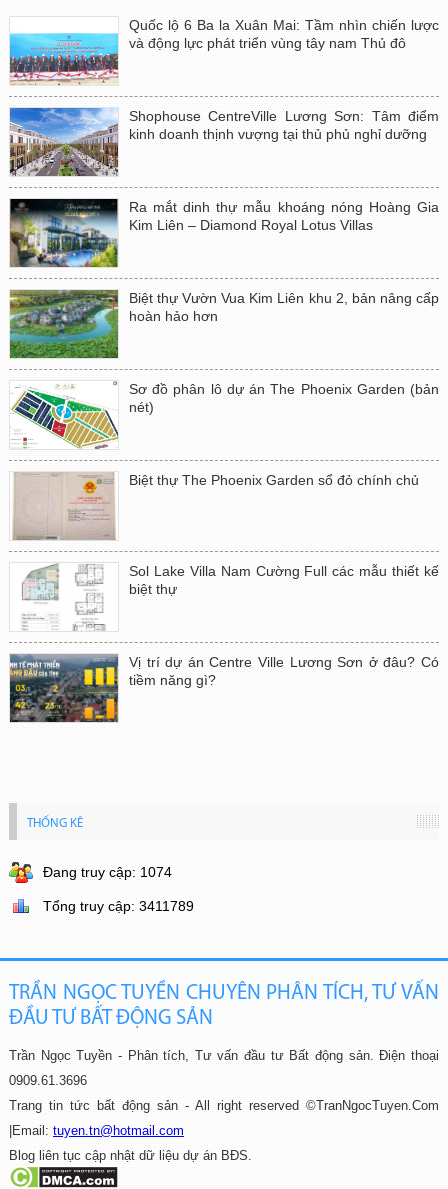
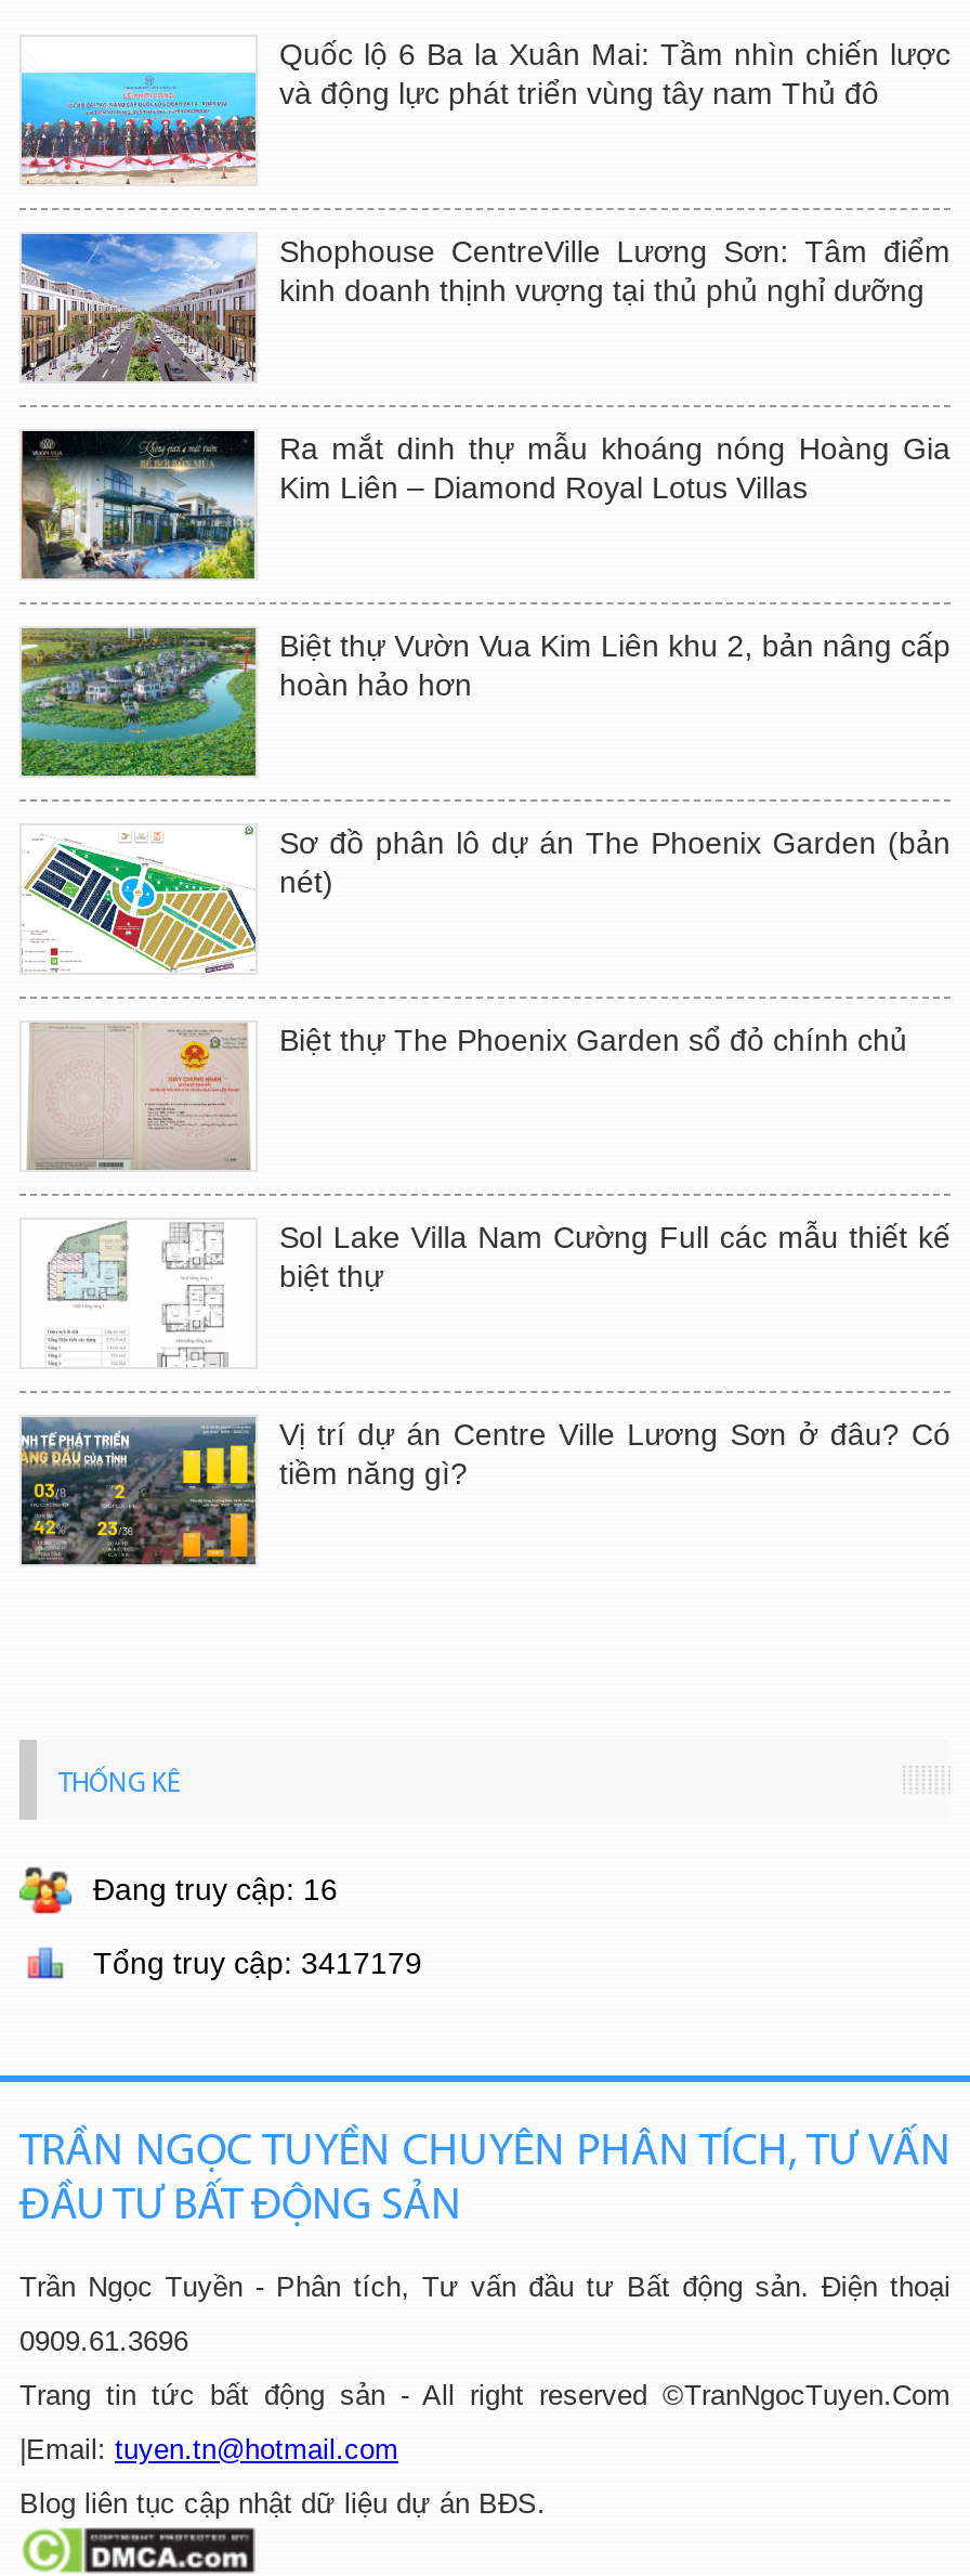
[43,864,172,880] Đang truy cập: 1074 -> [93,1872,338,1907] Đang truy cập: 16
[43,898,194,914] Tổng truy cập: 3411789 -> [93,1946,422,1980] Tổng truy cập: 3417179

